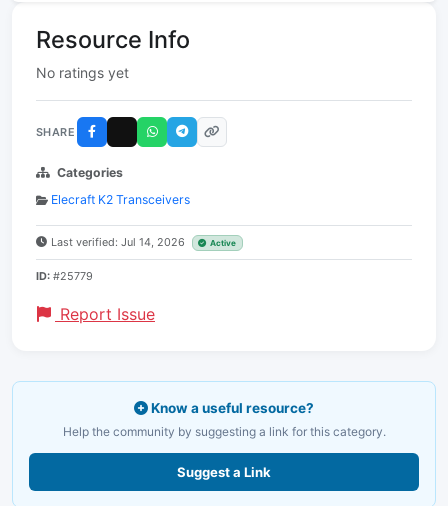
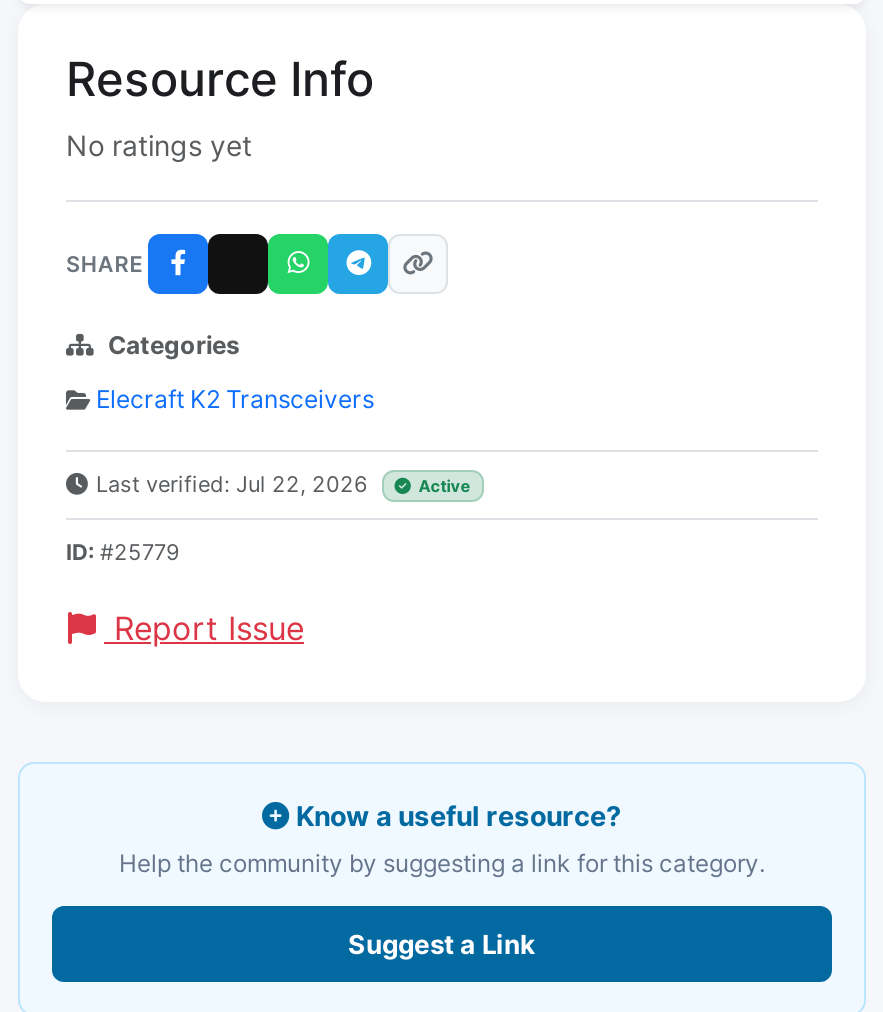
[51,235,188,249] Last verified: Jul 14, 2026 -> [96,470,374,498] Last verified: Jul 22, 2026

